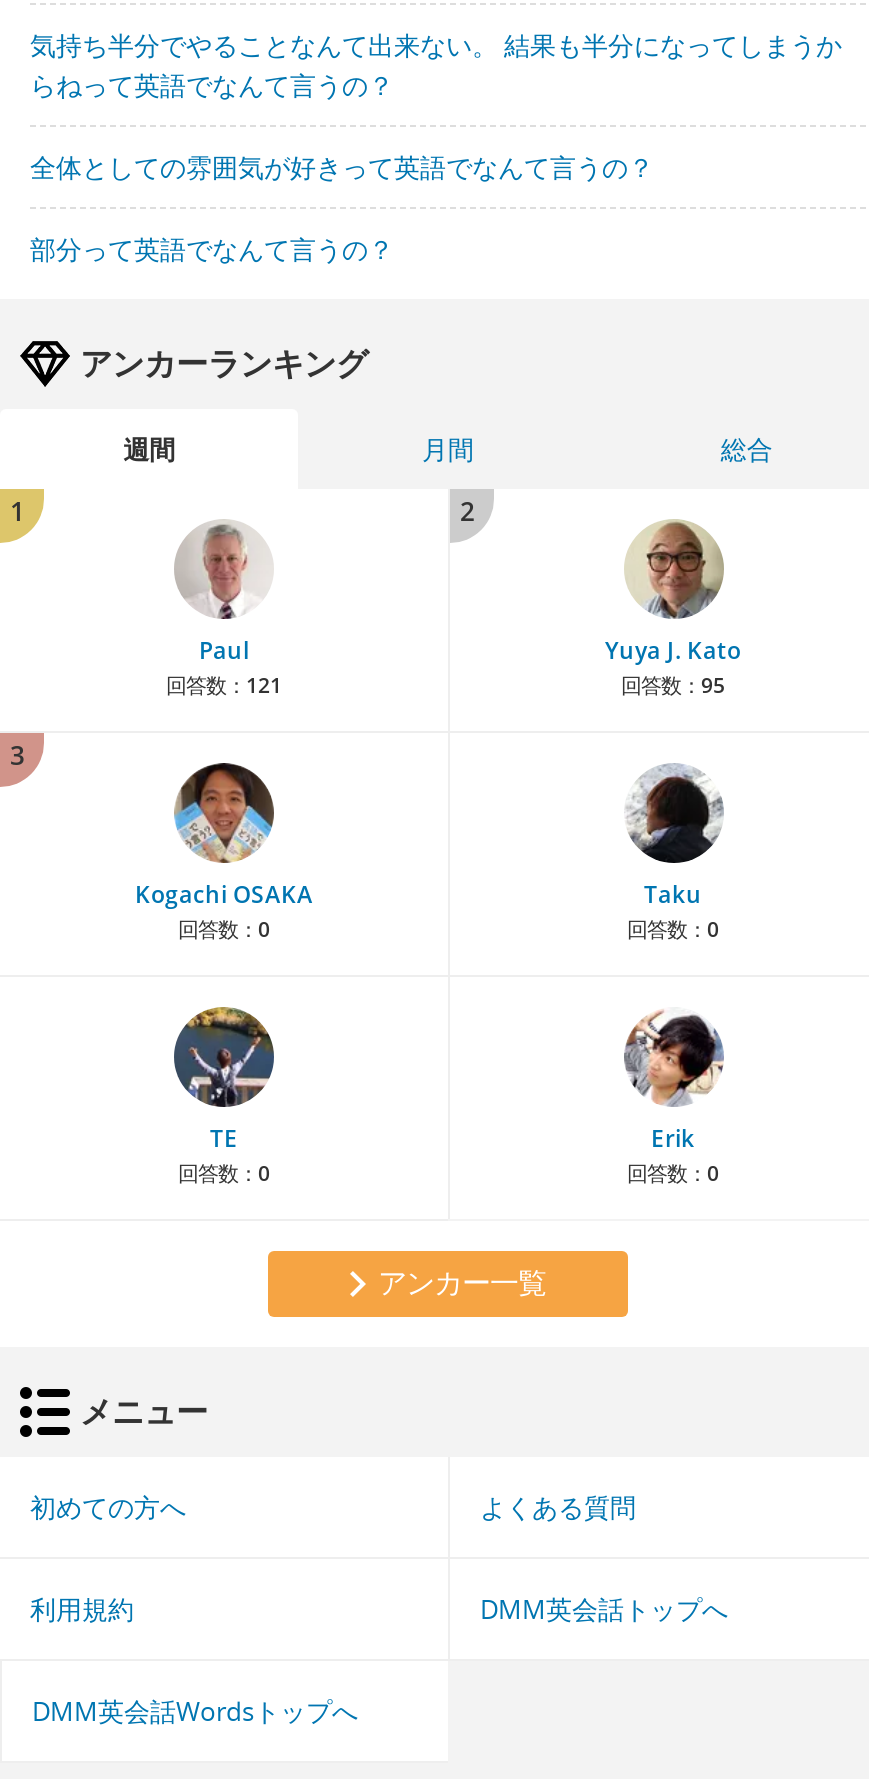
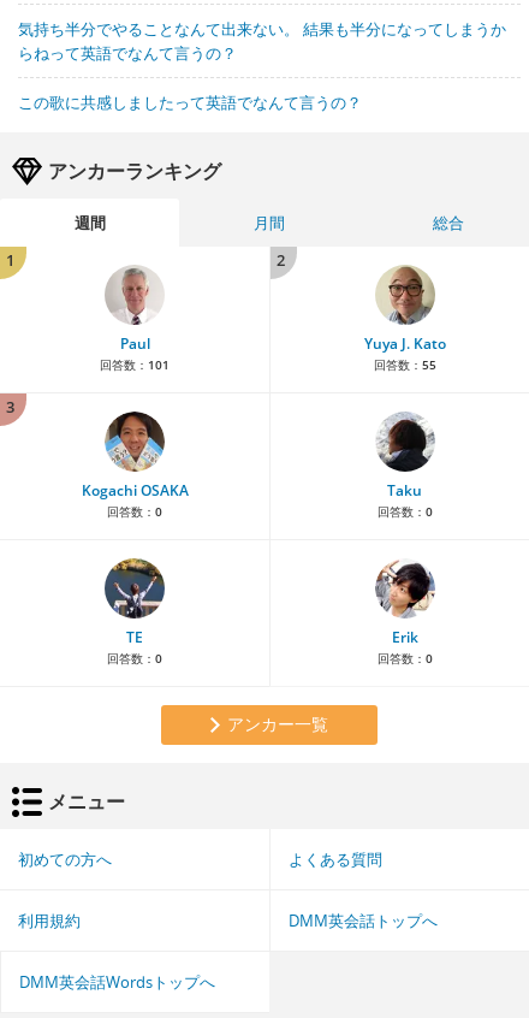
[30,149,654,267] 全体としての雰囲気が好きって英語でなんて言うの？ | 部分って英語でなんて言うの？ -> [18,91,362,113] この歌に共感しましたって英語でなんて言うの？
[166,671,282,699] 回答数：121 -> [100,356,170,373] 回答数：101
[621,671,725,699] 回答数：95 -> [373,356,436,373] 回答数：55

